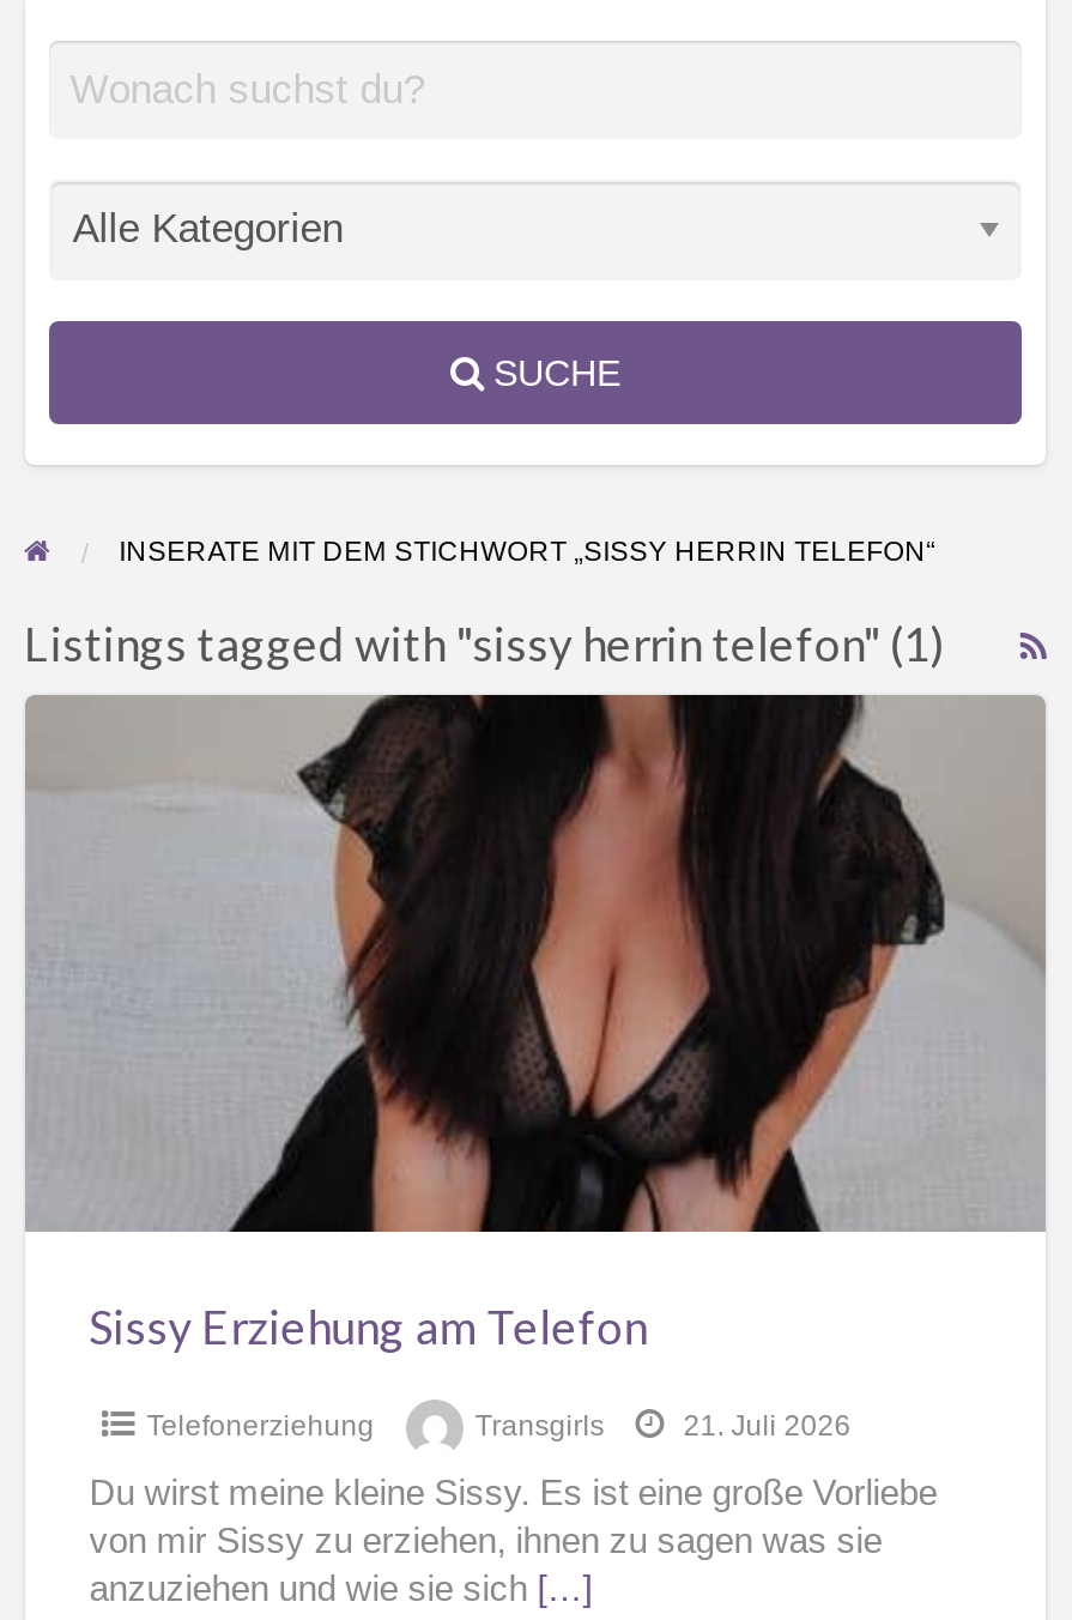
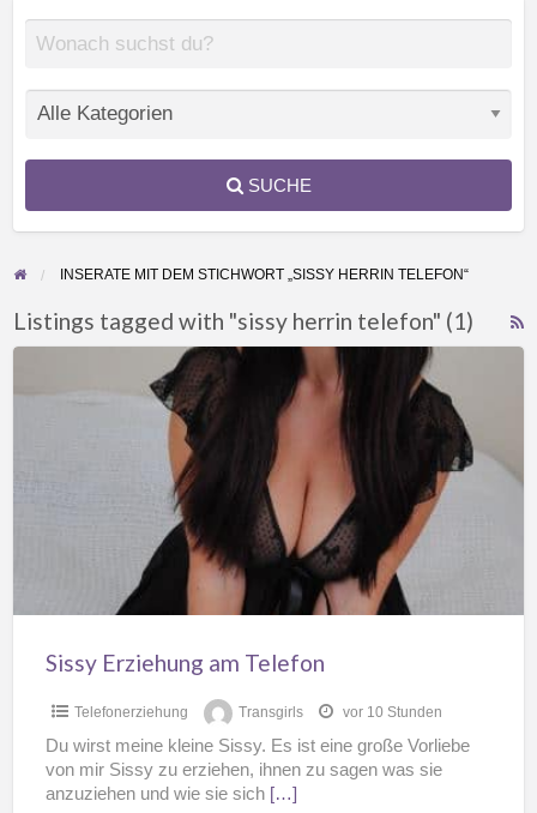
[676,1409,851,1442] 21. Juli 2026 -> [339,704,442,721] vor 10 Stunden

